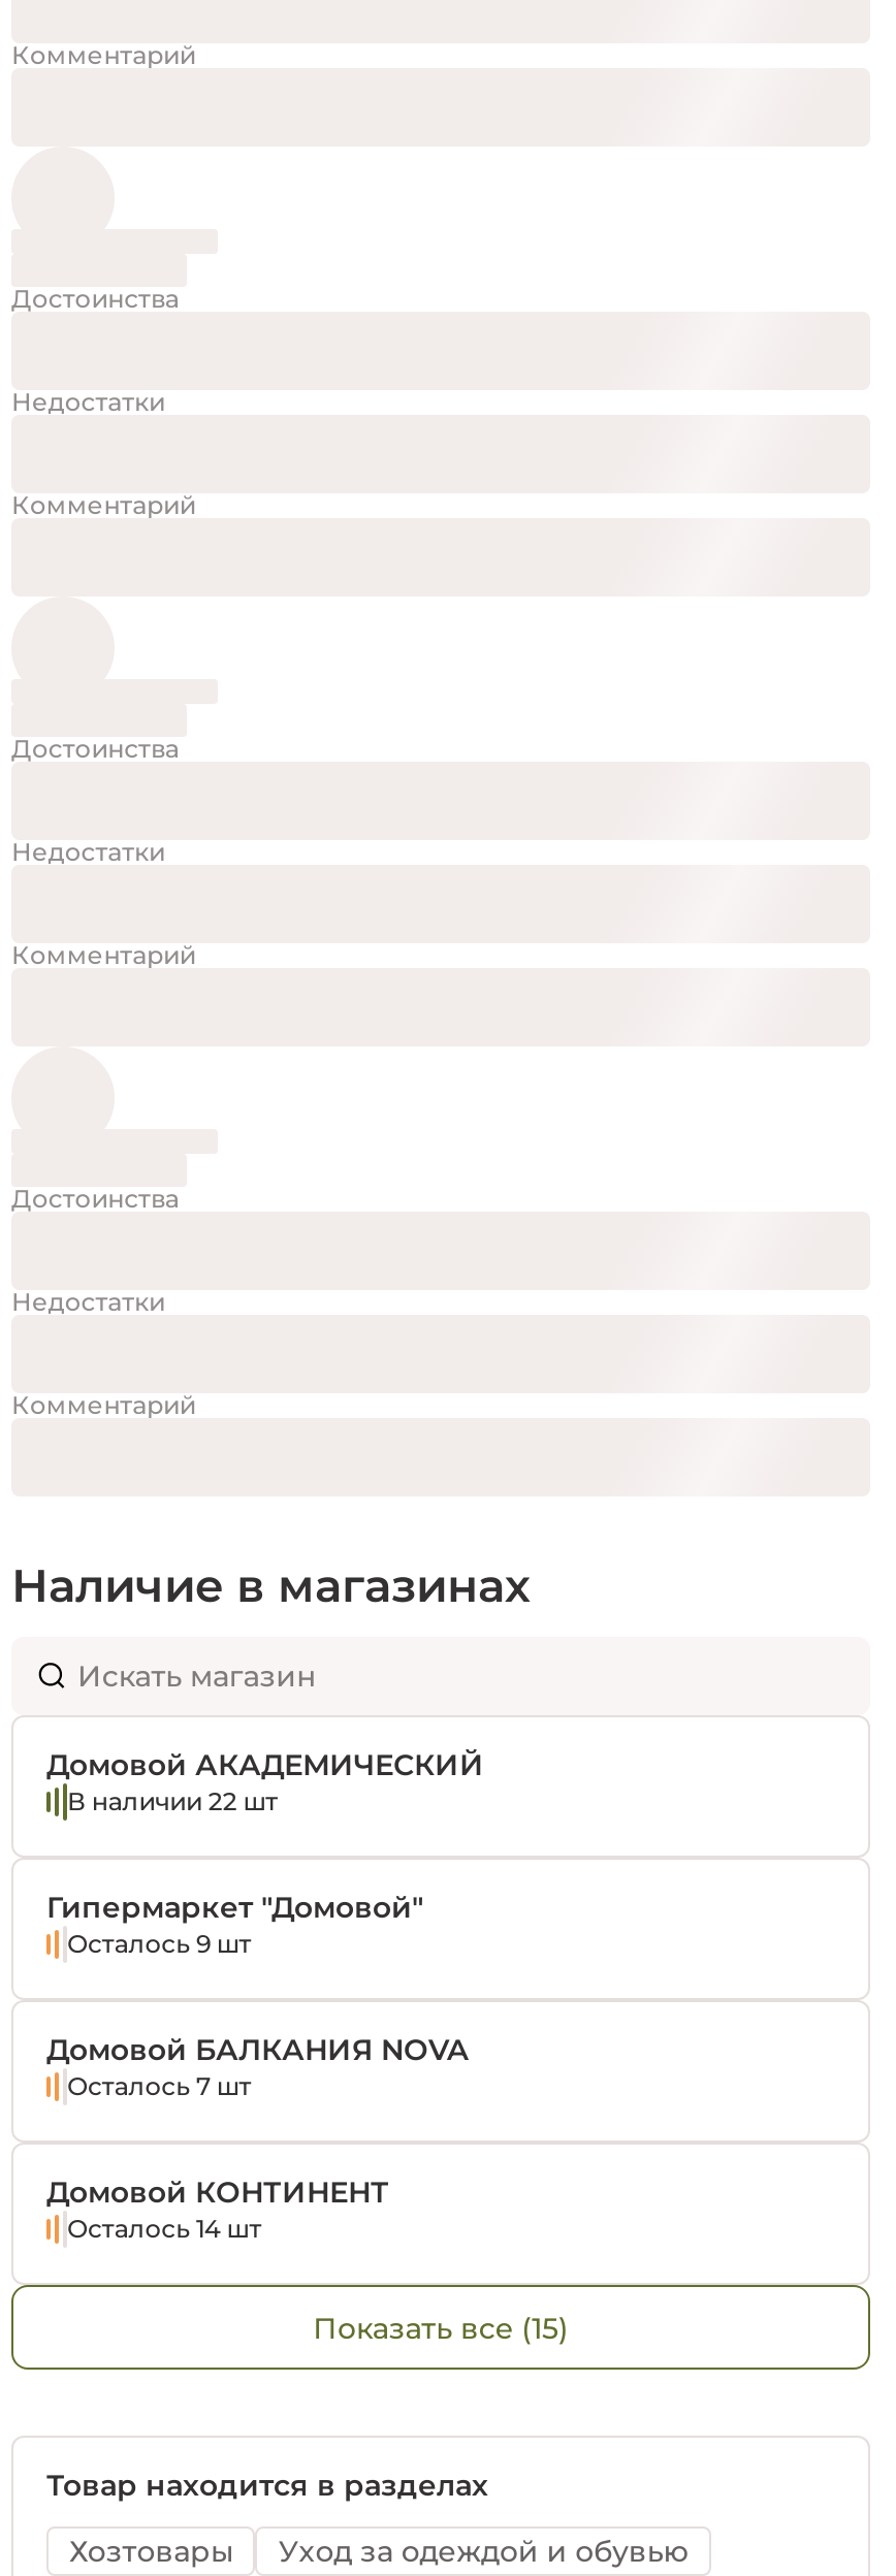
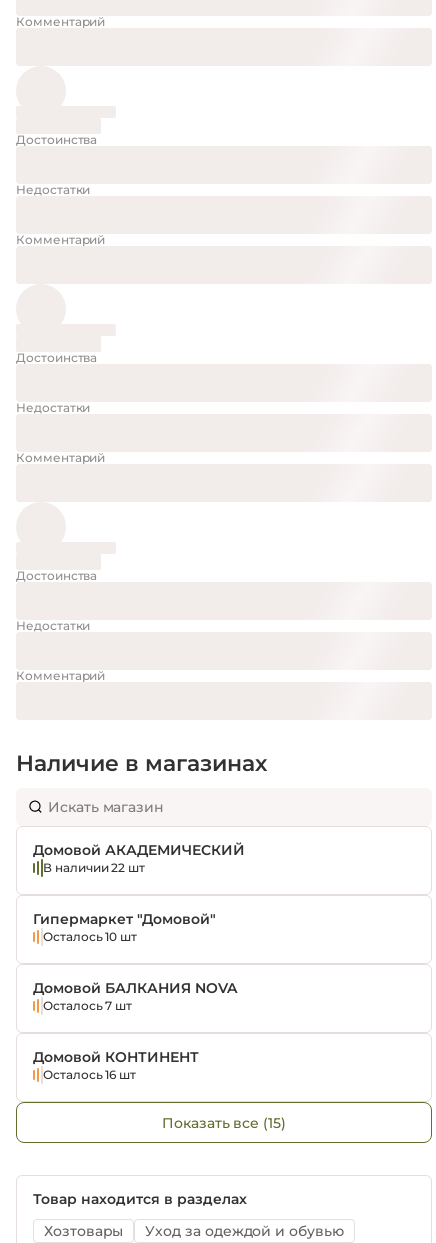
[67,1928,251,1959] Осталось 9 шт -> [43,929,137,944] Осталось 10 шт
[67,2213,262,2244] Осталось 14 шт -> [43,1067,136,1082] Осталось 16 шт

